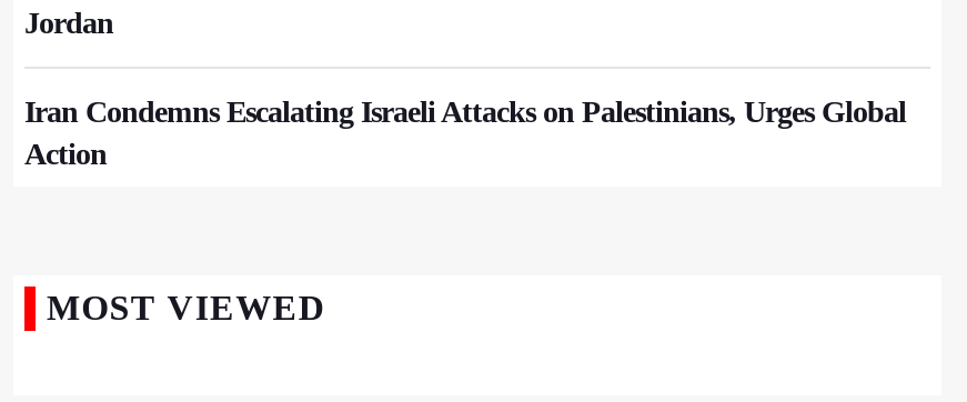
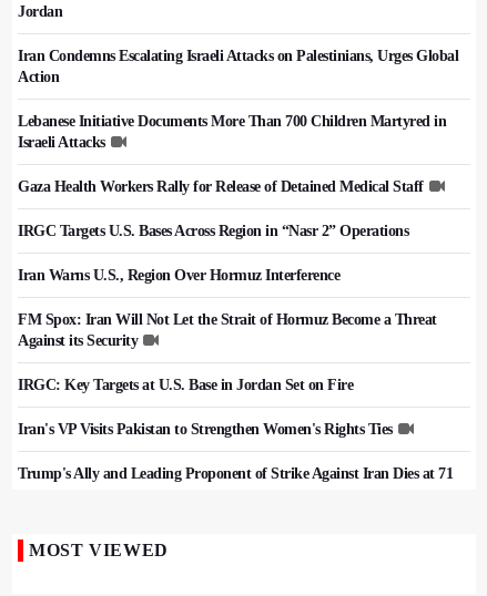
none -> [18,113,453,482] Lebanese Initiative Documents More Than 700 Children Martyred in | Israeli Attacks | Gaza Health Workers Rally for Release of Detained Medical Staff | IRGC Targets U.S. Bases Across Region in “Nasr 2” Operations | Iran Warns U.S., Region Over Hormuz Interference | FM Spox: Iran Will Not Let the Strait of Hormuz Become a Threat | Against its Security | IRGC: Key Targets at U.S. Base in Jordan Set on Fire | Iran's VP Visits Pakistan to Strengthen Women's Rights Ties | Trump's Ally and Leading Proponent of Strike Against Iran Dies at 71

